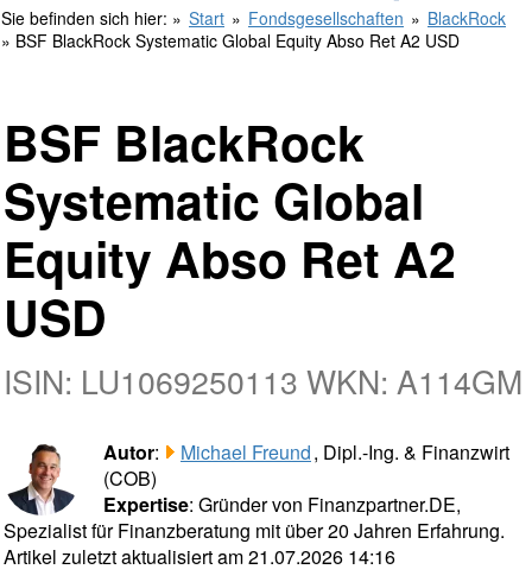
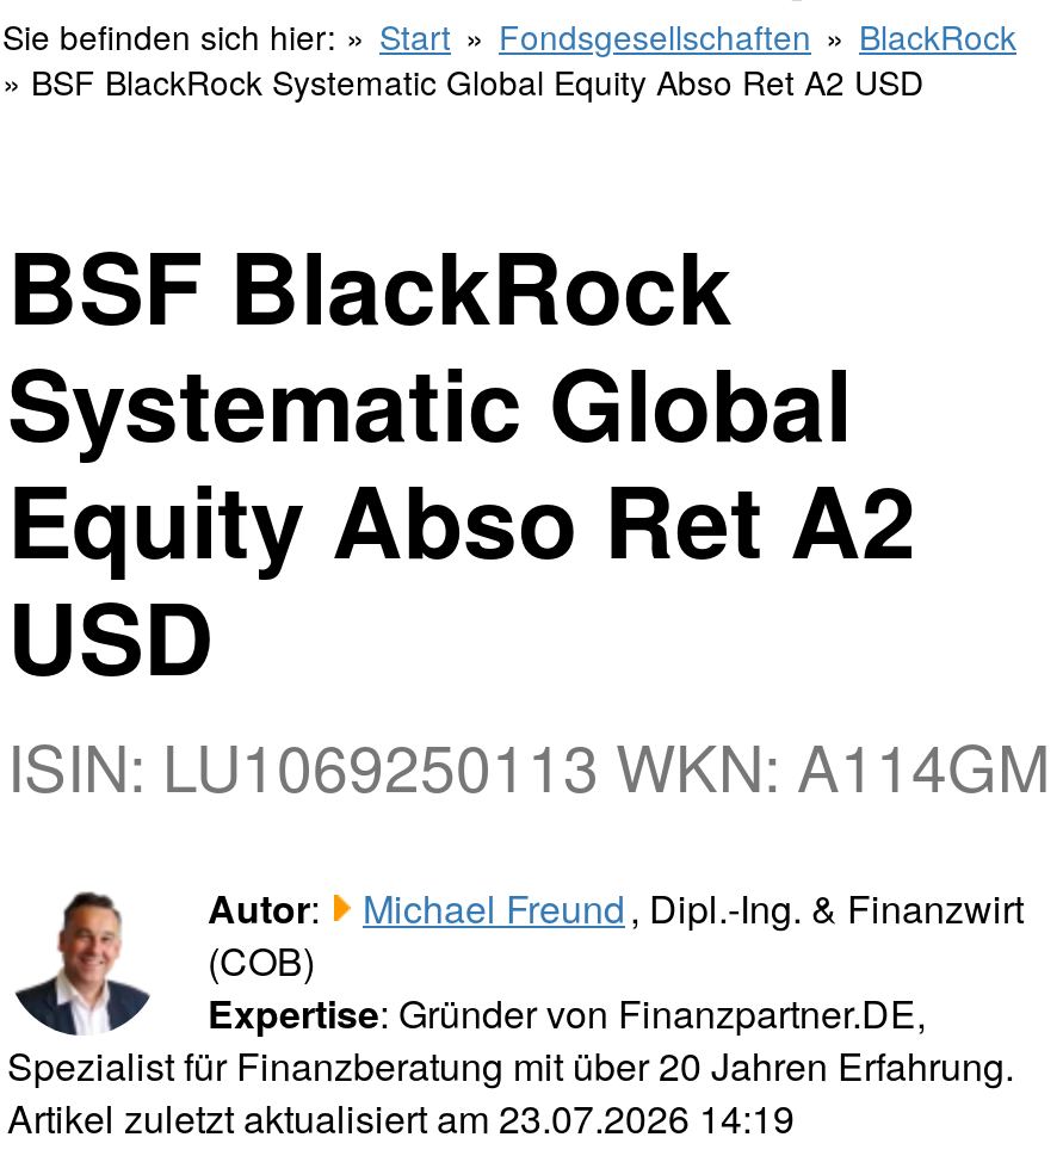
[4,543,395,570] Artikel zuletzt aktualisiert am 21.07.2026 14:16 -> [7,1090,795,1145] Artikel zuletzt aktualisiert am 23.07.2026 14:19

